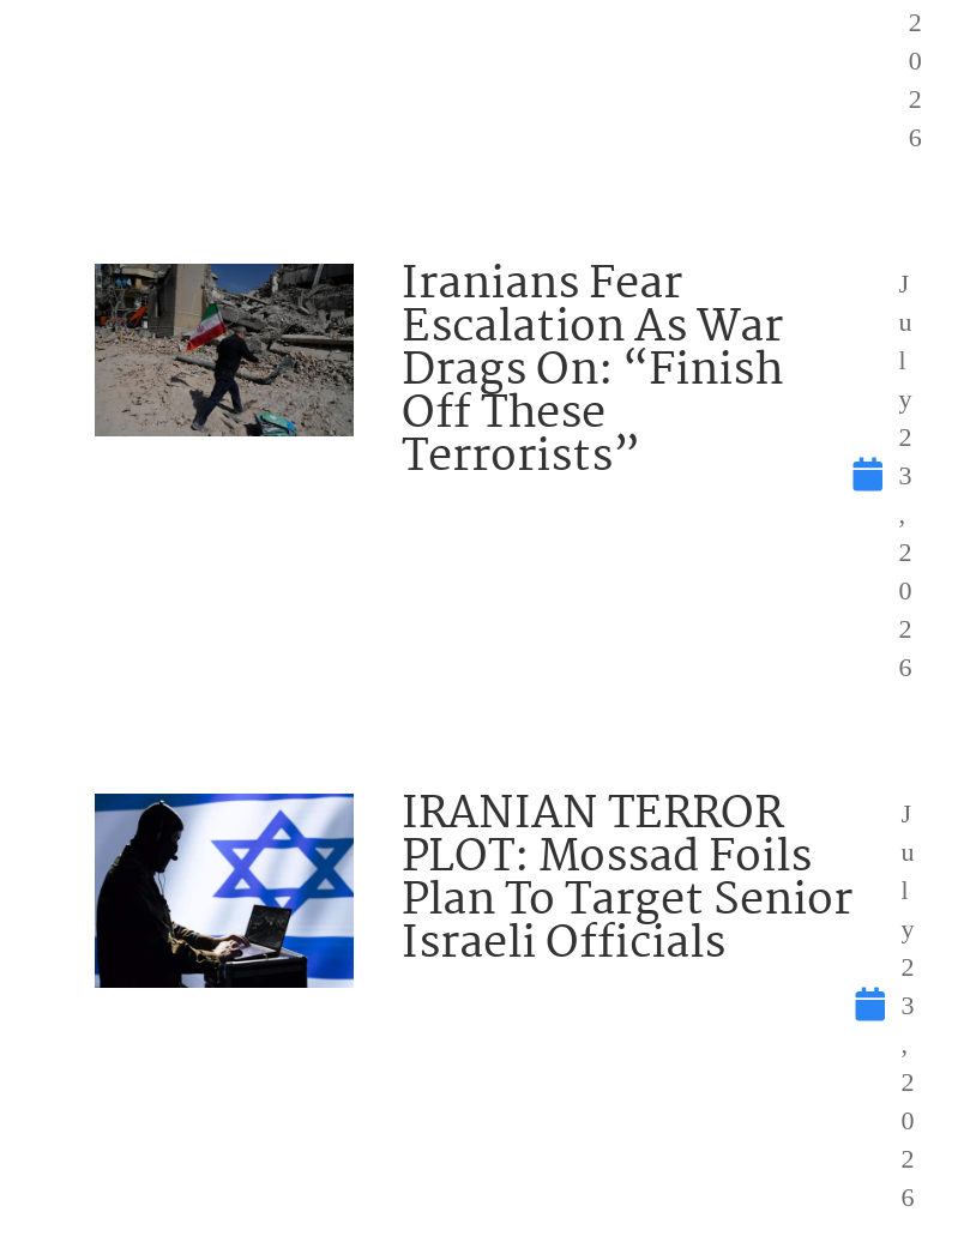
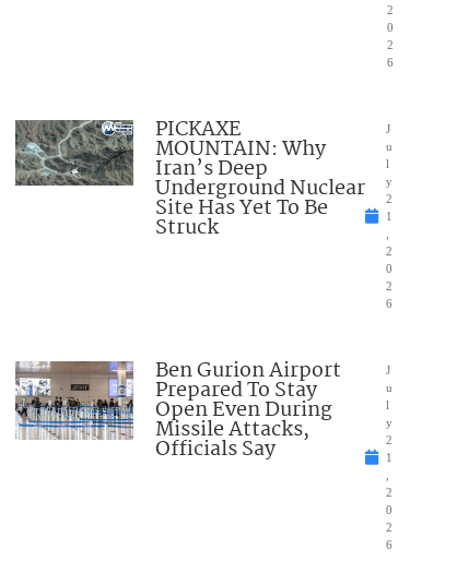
[92,248,783,493] [image] | Iranians Fear | Escalation As War | Drags On: “Finish | Off These | Terrorists” -> [14,113,365,244] [image] | PICKAXE | MOUNTAIN: Why | Iran’s Deep | Underground Nuclear | Site Has Yet To Be | Struck
[899,459,913,488] 3 -> [386,209,392,222] 1
[92,778,852,990] [image] | IRANIAN TERROR | PLOT: Mossad Foils | Plan To Target Senior | Israeli Officials -> [14,354,341,466] [image] | Ben Gurion Airport | Prepared To Stay | Open Even During | Missile Attacks, | Officials Say
[901,989,915,1018] 3 -> [385,450,392,463] 1

